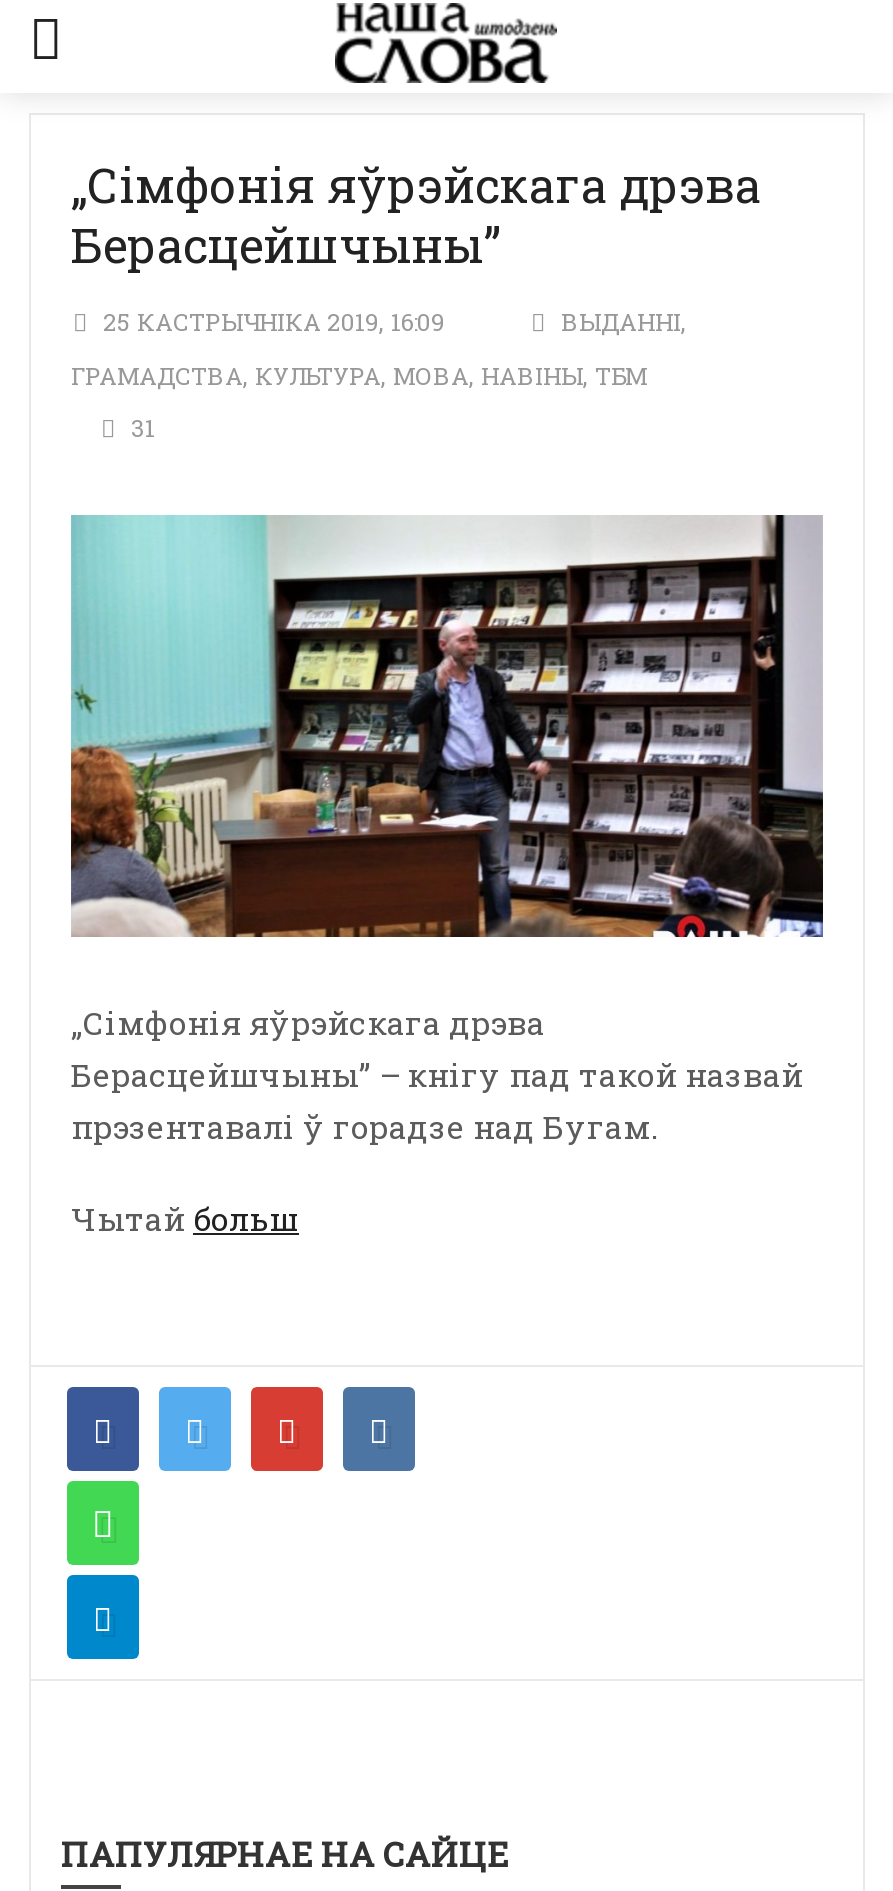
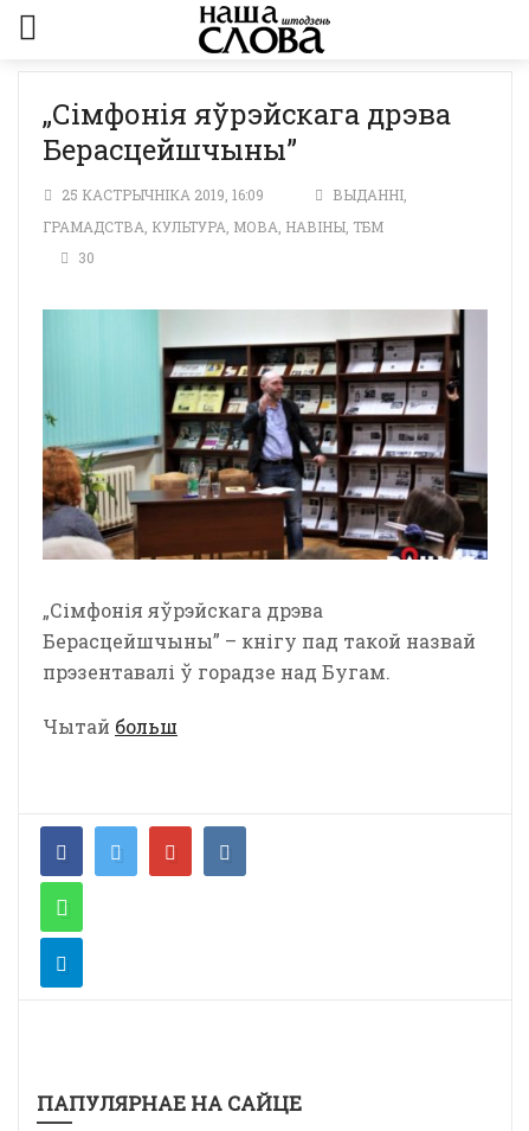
[131,411,155,443] 31 -> [78,248,95,267] 30

